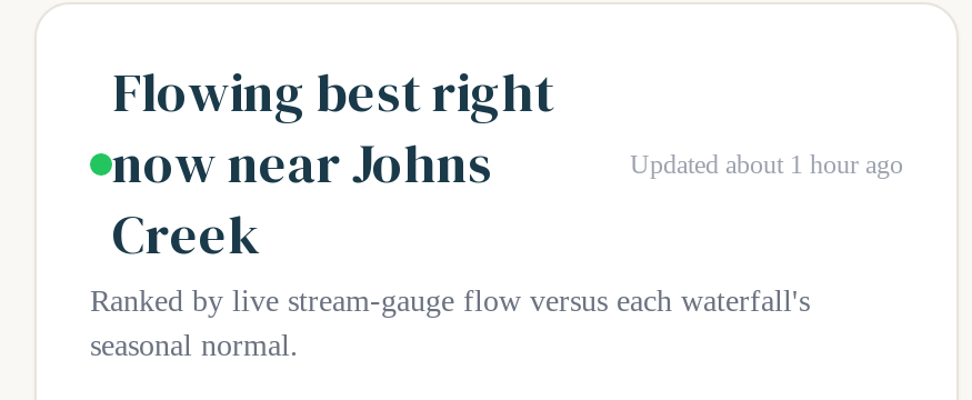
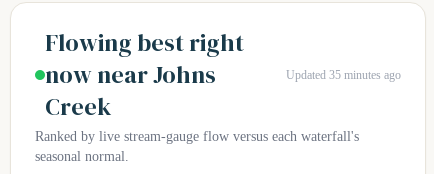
[630,149,903,180] Updated about 1 hour ago -> [286,68,401,82] Updated 35 minutes ago

